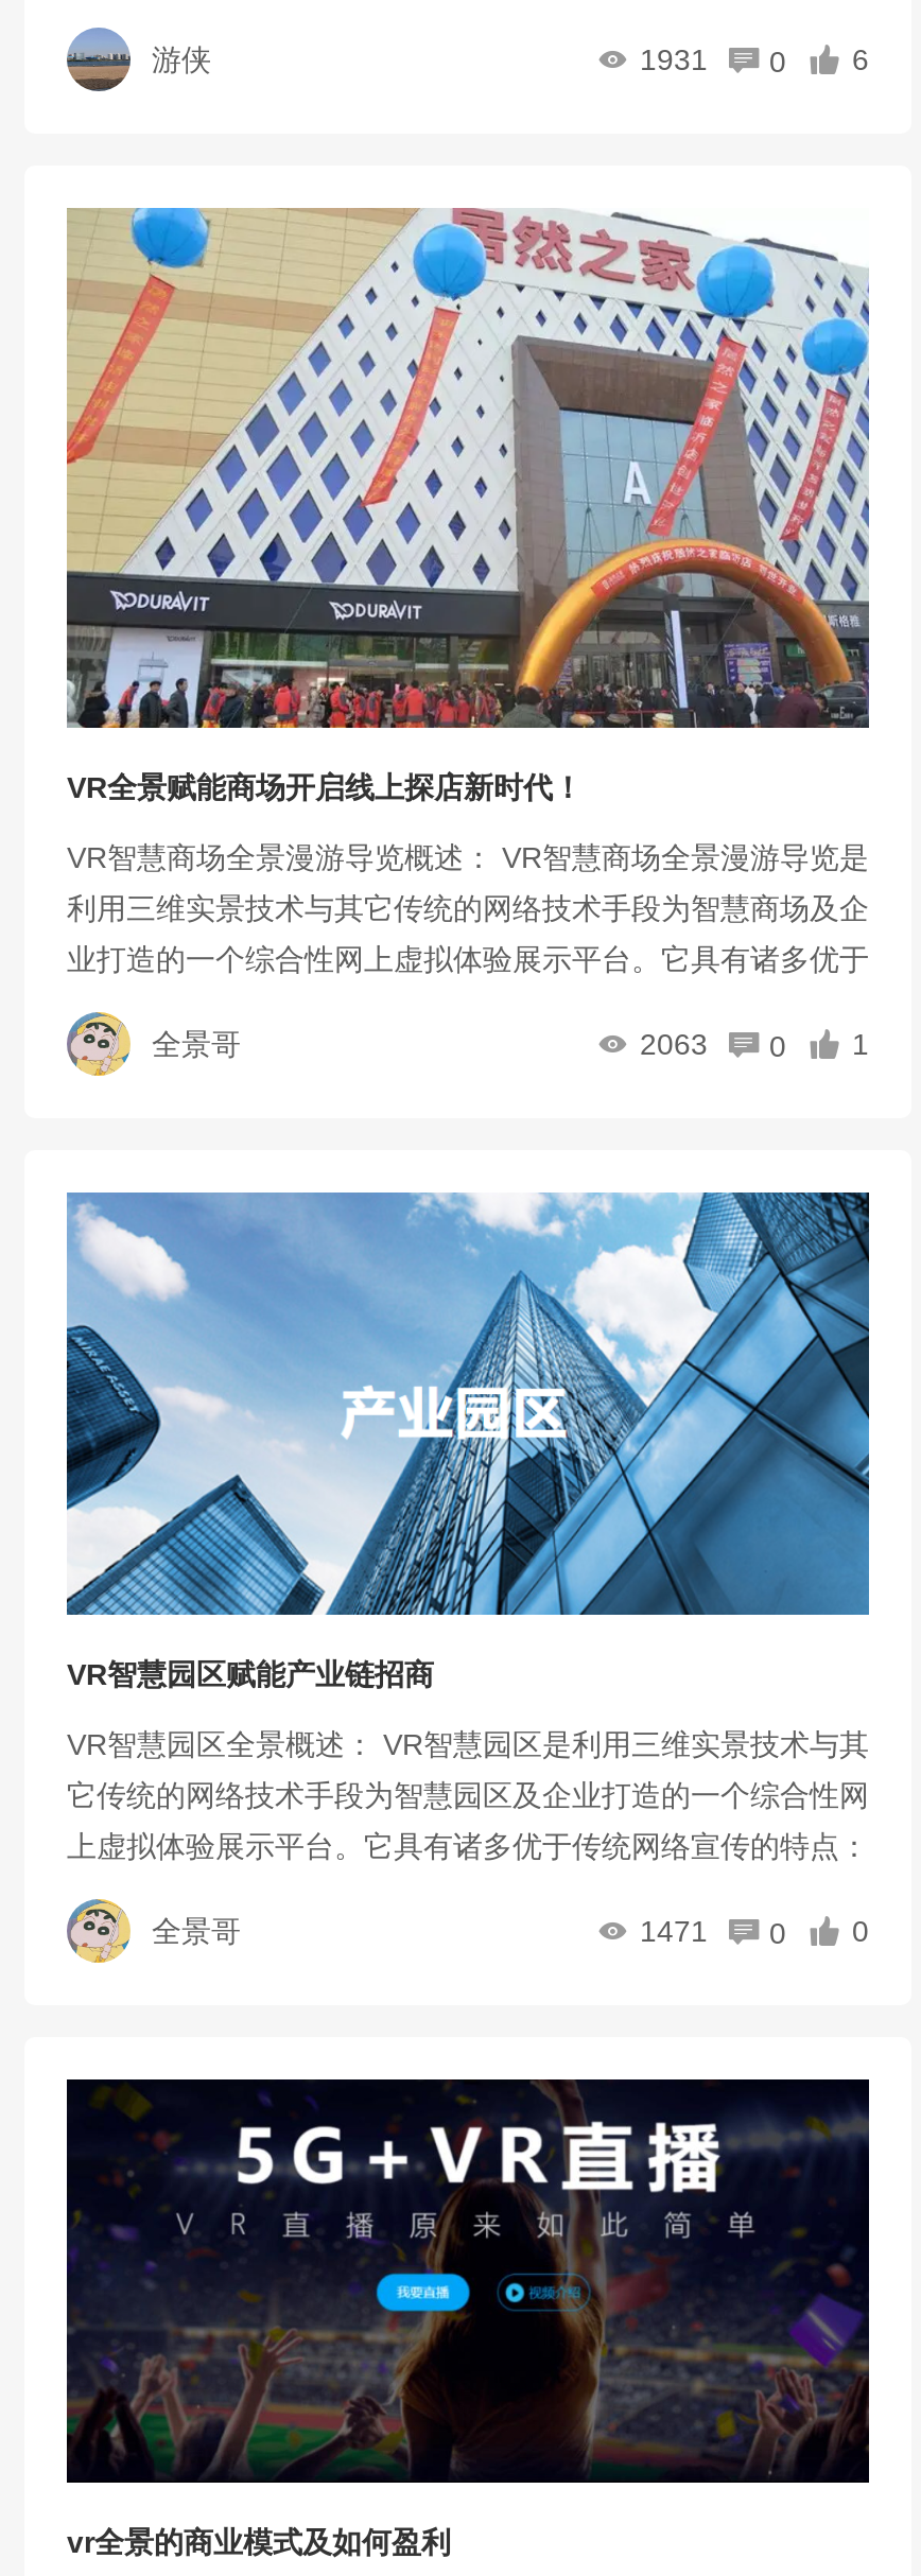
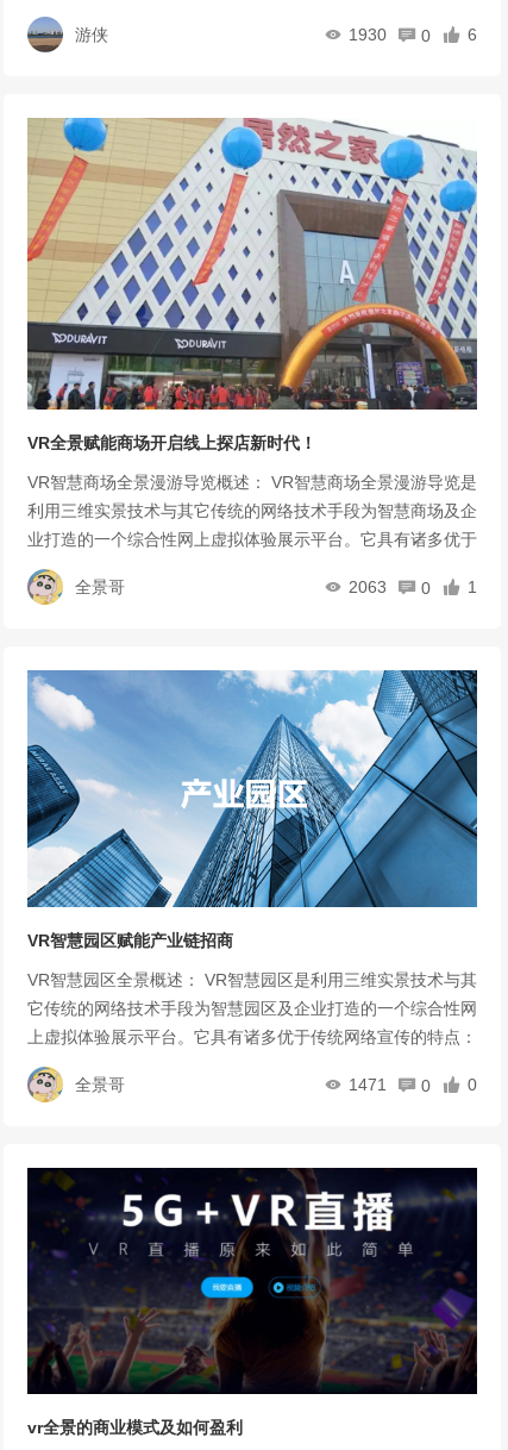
[640,43,708,77] 1931 -> [349,25,387,45] 1930

